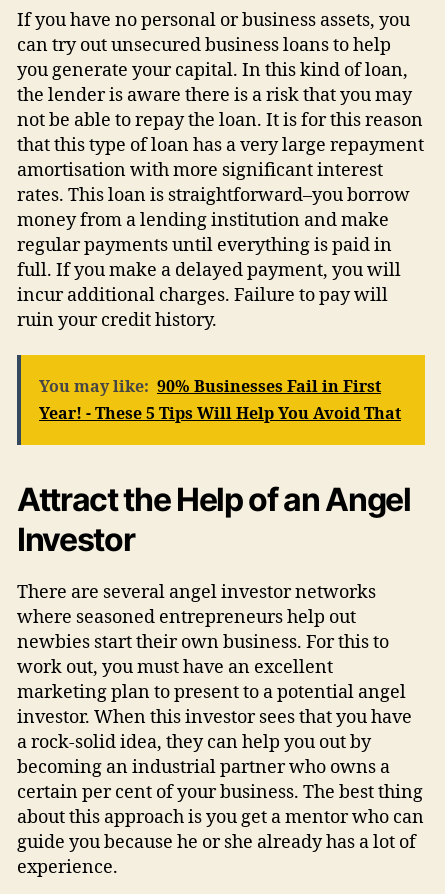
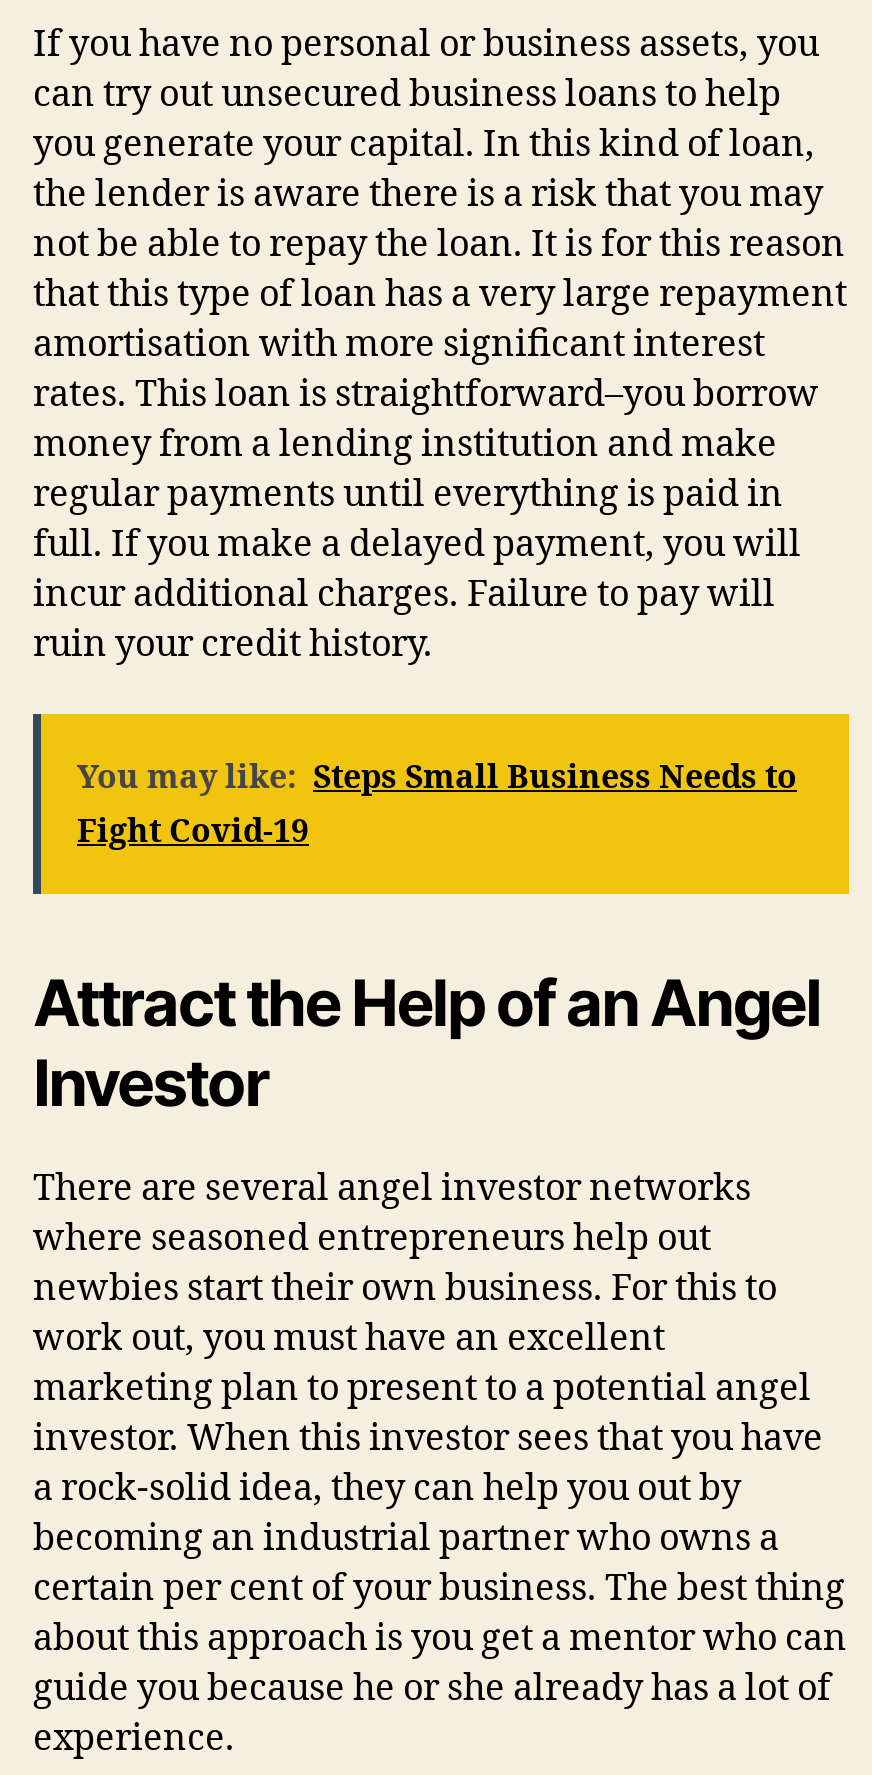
[39,377,401,424] You may like: 90% Businesses Fail in First | Year! - These 5 Tips Will Help You Avoid That -> [77,758,797,852] You may like: Steps Small Business Needs to | Fight Covid-19

